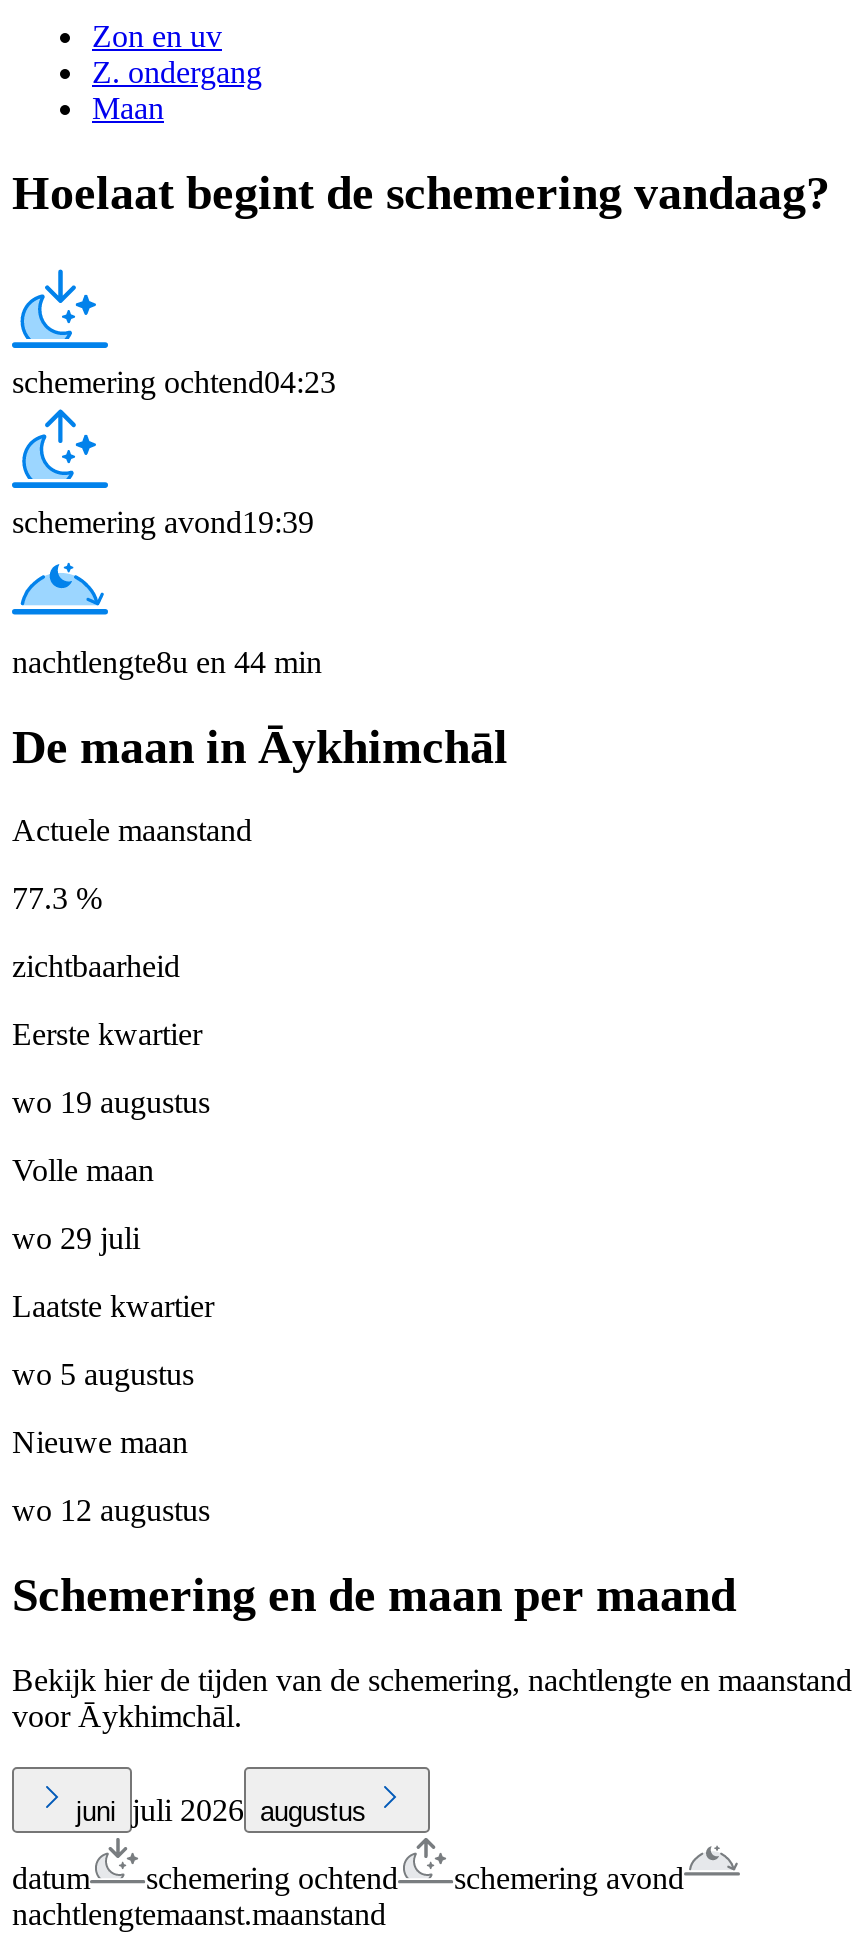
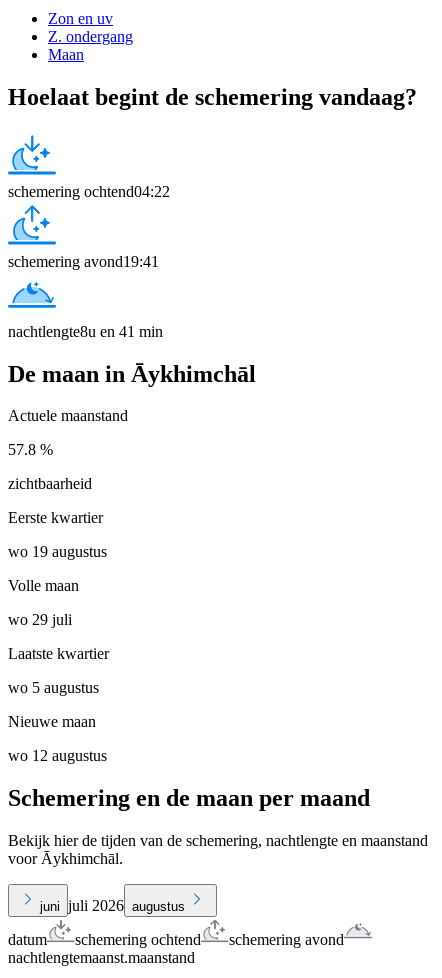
[12,364,336,398] schemering ochtend04:23 -> [8,183,170,200] schemering ochtend04:22
[12,504,314,538] schemering avond19:39 -> [8,253,159,270] schemering avond19:41
[12,644,322,678] nachtlengte8u en 44 min -> [8,323,163,340] nachtlengte8u en 41 min
[12,882,102,916] 77.3 % -> [8,441,53,458] 57.8 %

